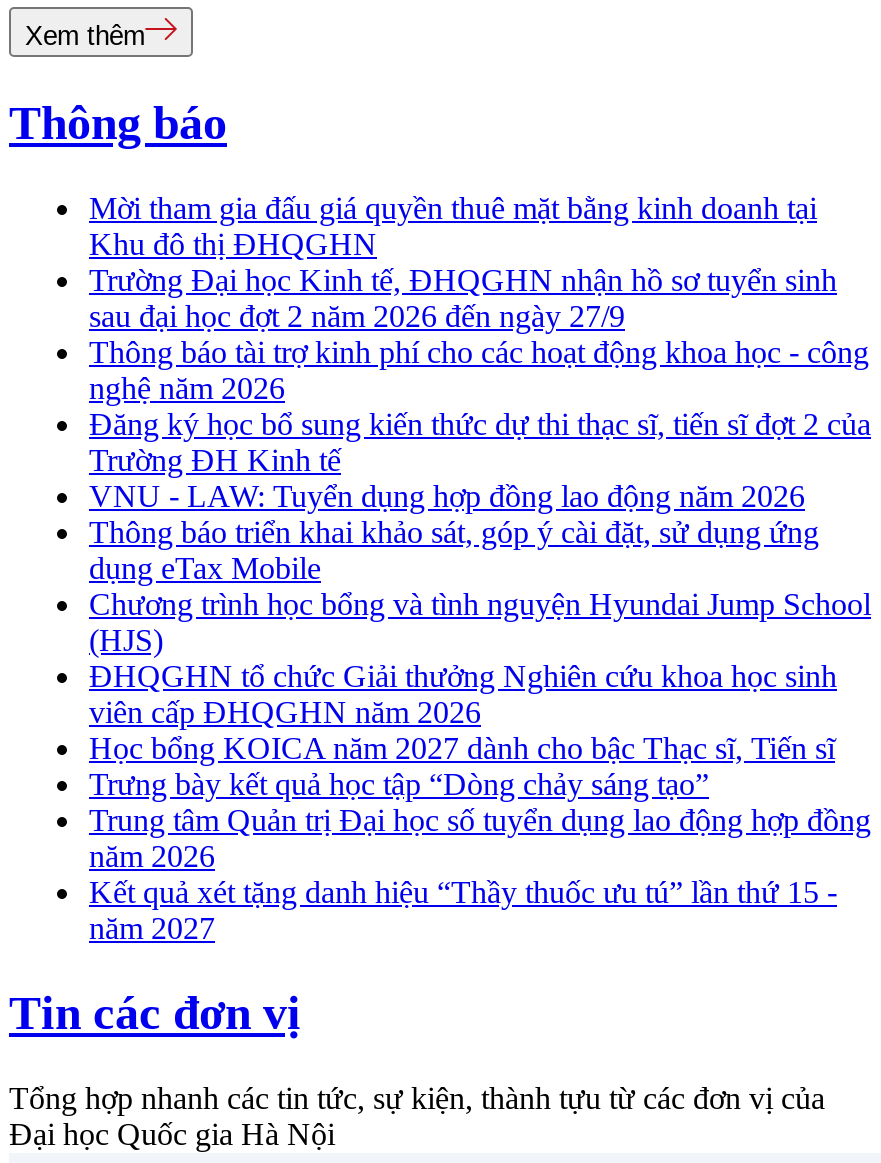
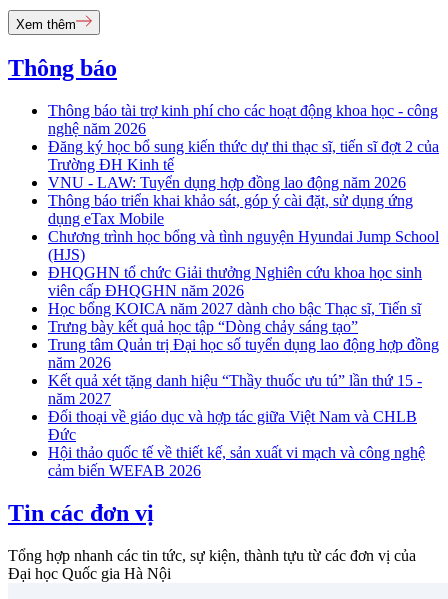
[89,191,837,333] Mời tham gia đấu giá quyền thuê mặt bằng kinh doanh tại | Khu đô thị ĐHQGHN | Trường Đại học Kinh tế, ĐHQGHN nhận hồ sơ tuyển sinh | sau đại học đợt 2 năm 2026 đến ngày 27/9 -> none
moved [89,335,871,945] -> [48,102,439,407]: Thông báo tài trợ kinh phí cho các hoạt động khoa học - công | nghệ năm 2026 | Đăng ký học bổ sung kiến thức dự thi thạc sĩ, tiến sĩ đợt 2 của | ... | Kết quả xét tặng danh hiệu “Thầy thuốc ưu tú” lần thứ 15 - | năm 2027
none -> [48,408,425,479] Đối thoại về giáo dục và hợp tác giữa Việt Nam và CHLB | Đức | Hội thảo quốc tế về thiết kế, sản xuất vi mạch và công nghệ | cảm biến WEFAB 2026

